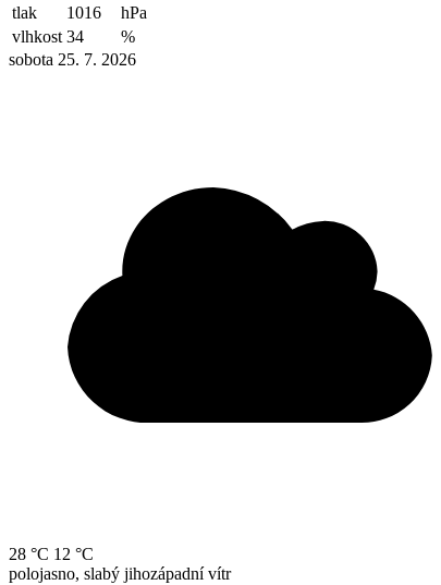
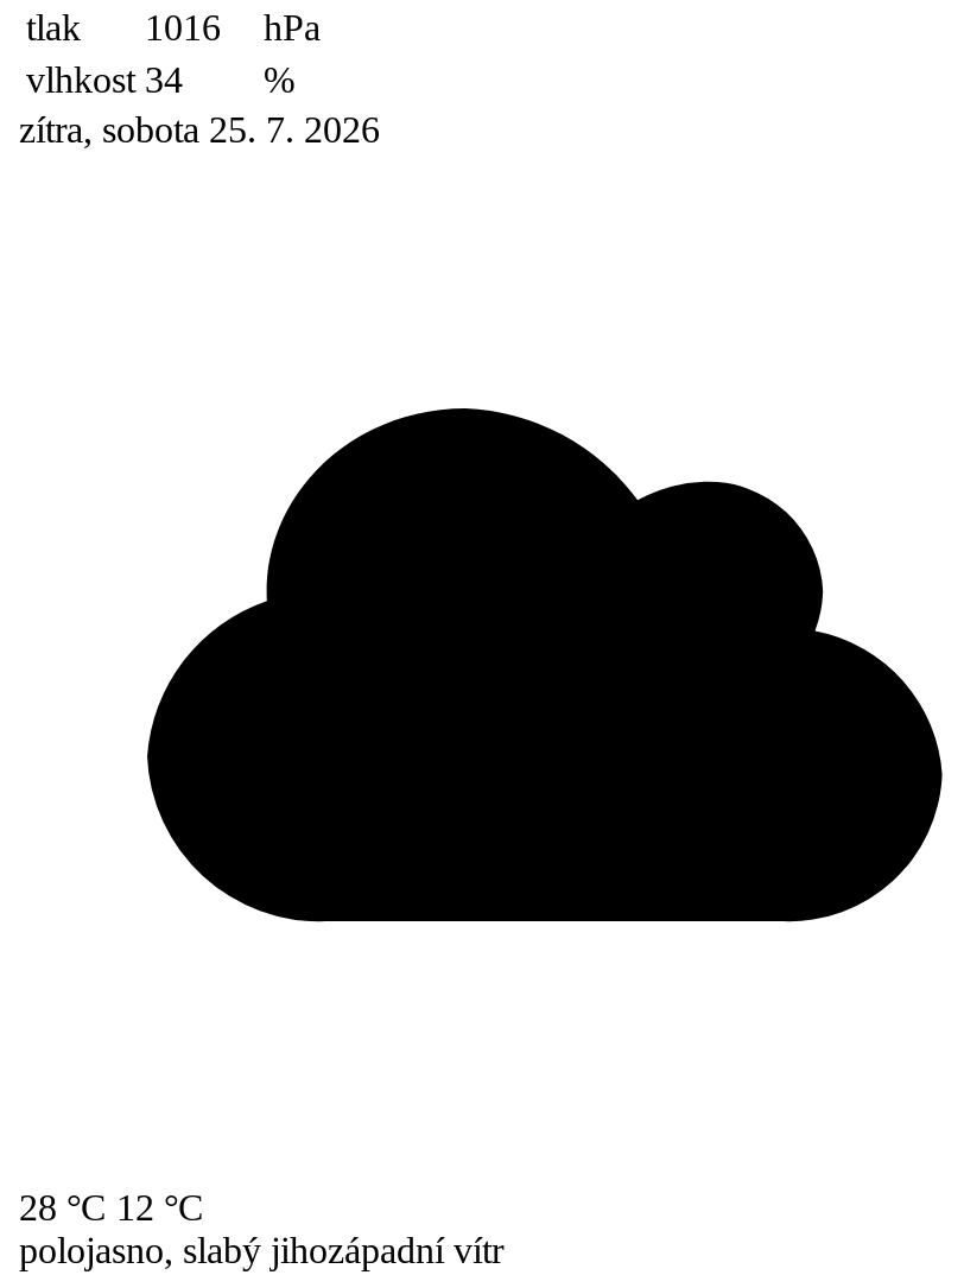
[9,50,136,69] sobota 25. 7. 2026 -> [19,109,380,149] zítra, sobota 25. 7. 2026

